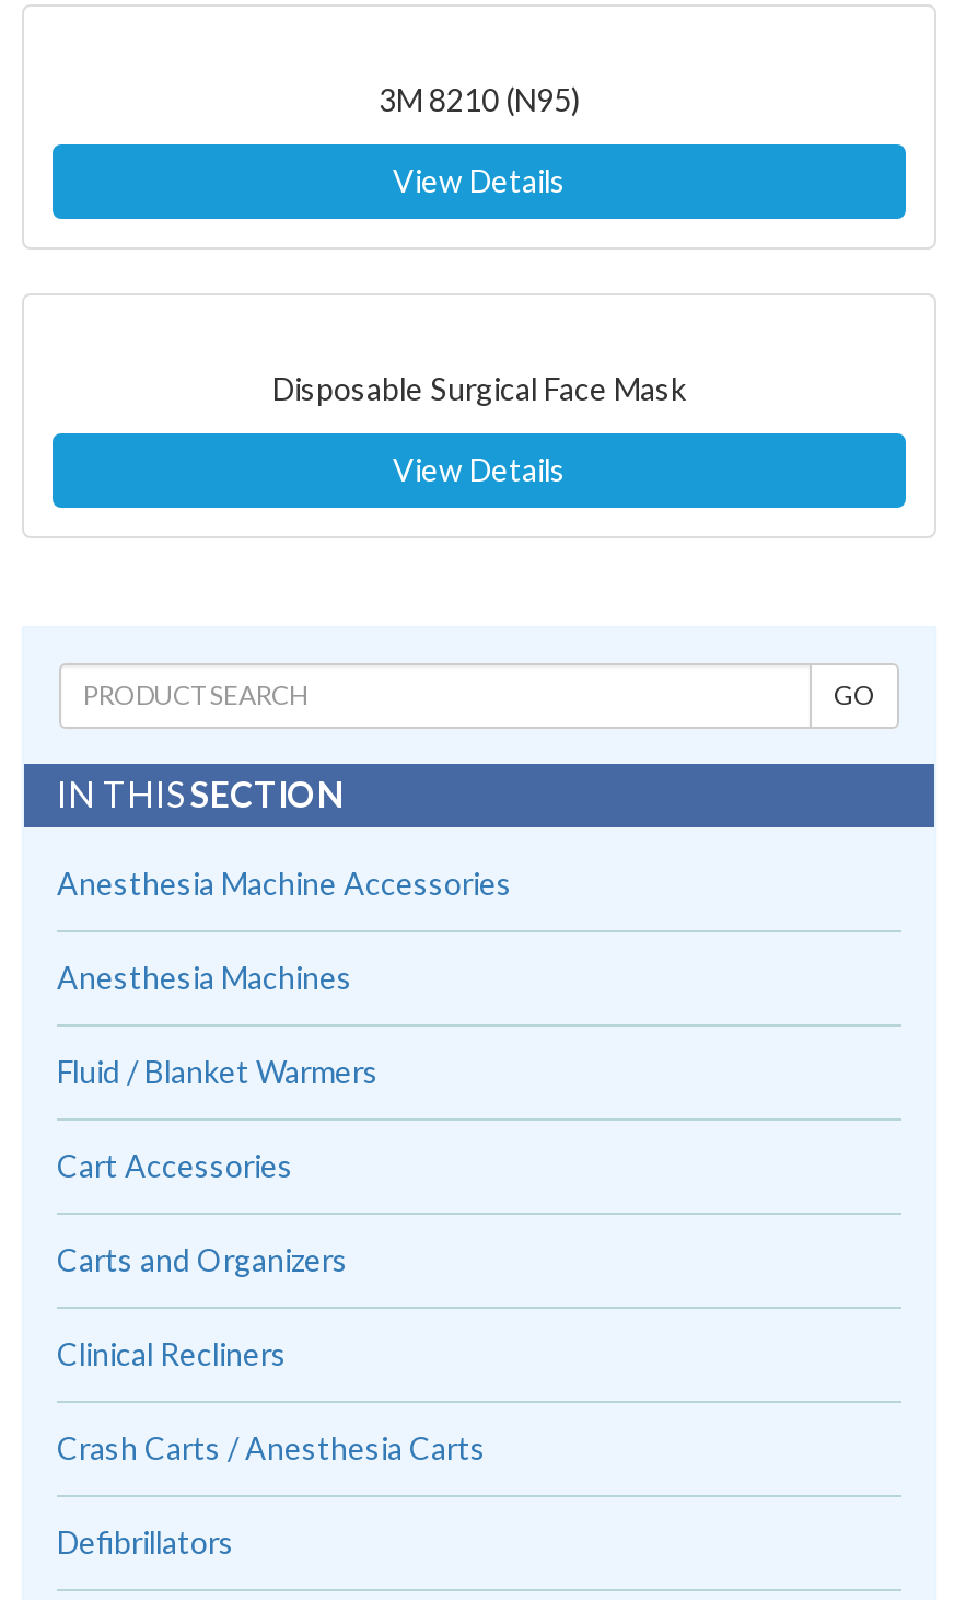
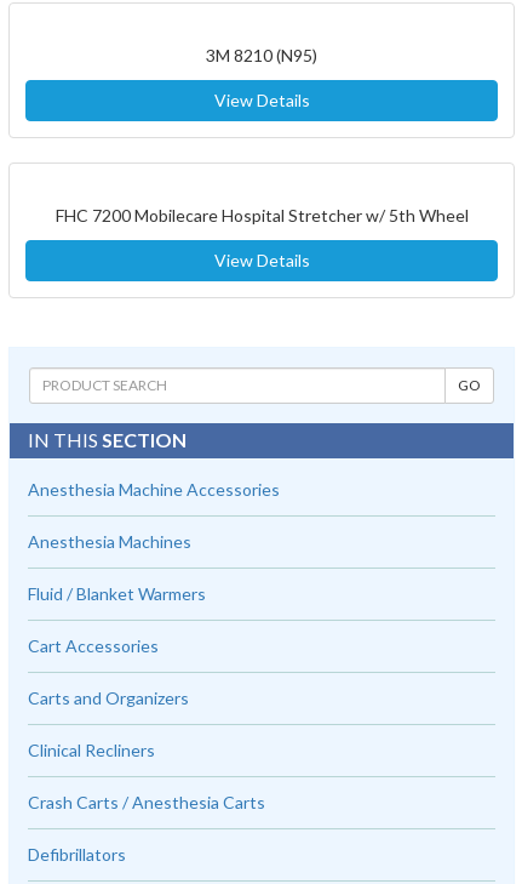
[272,369,686,406] Disposable Surgical Face Mask -> [55,204,468,225] FHC 7200 Mobilecare Hospital Stretcher w/ 5th Wheel

